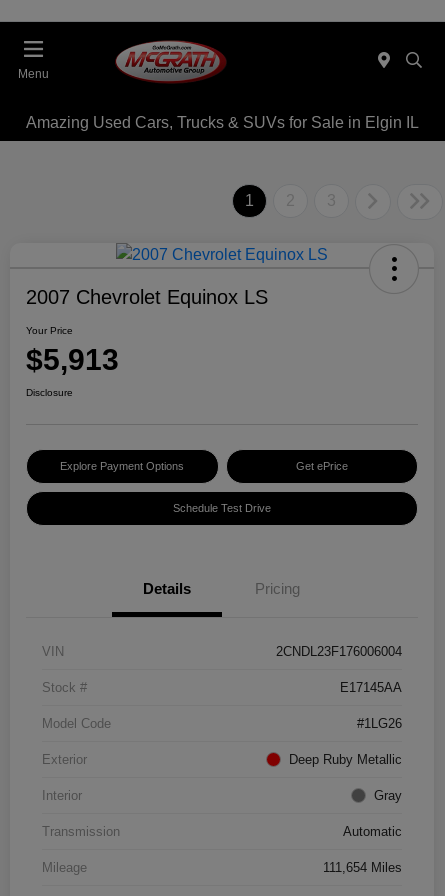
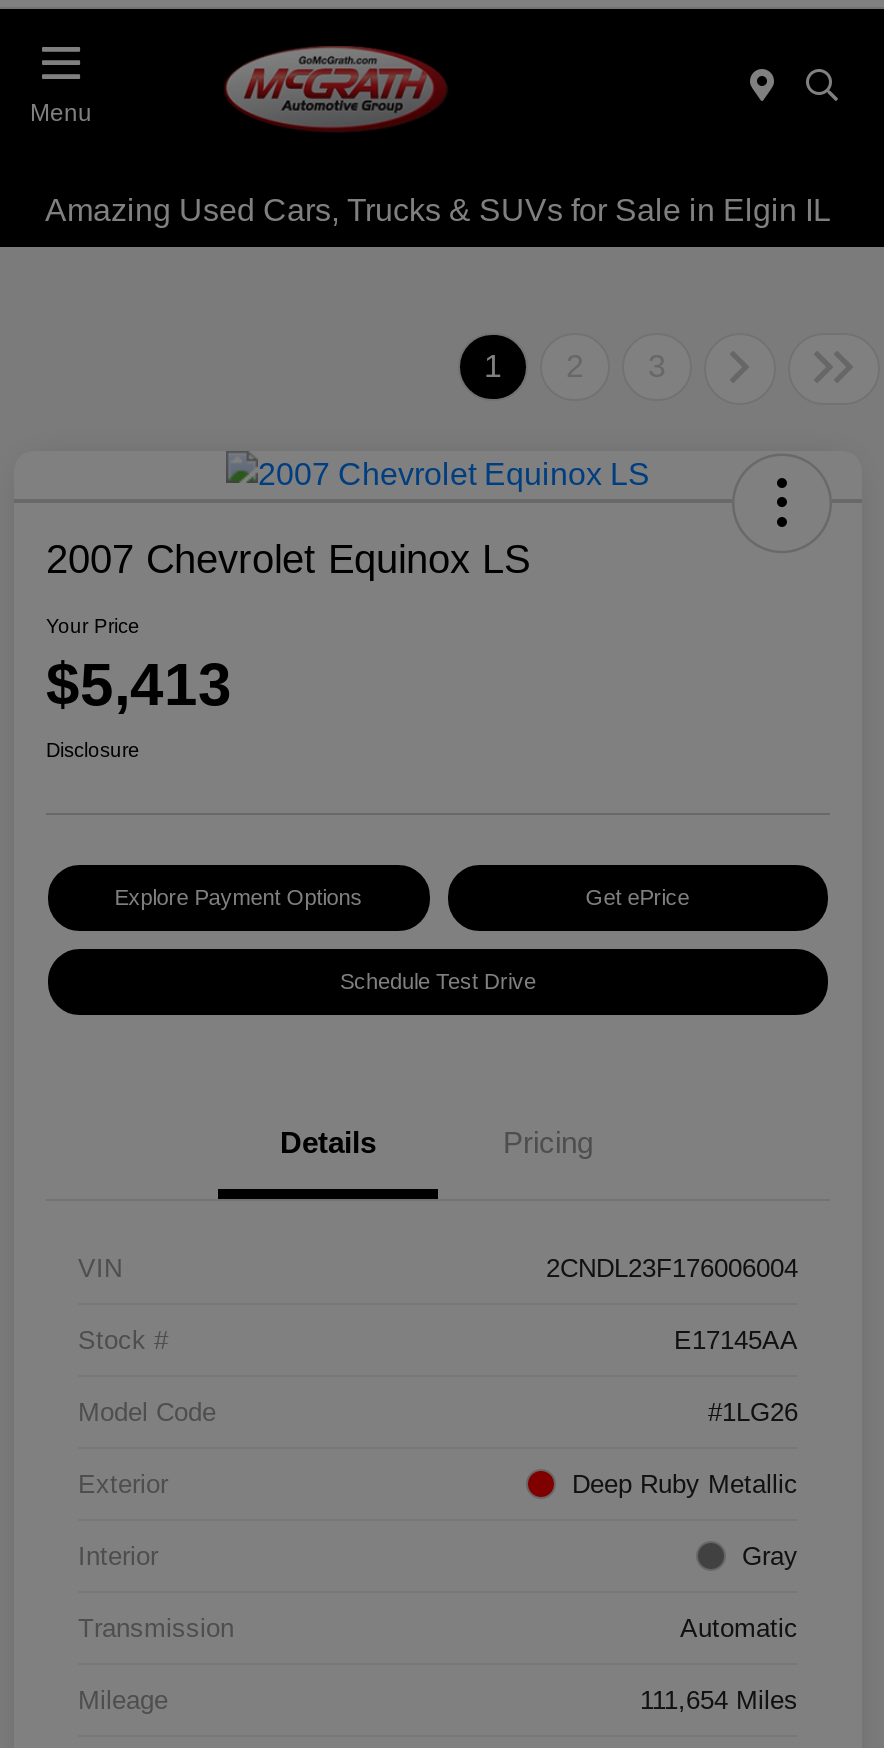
[26,343,119,376] $5,913 -> [46,651,232,717] $5,413

